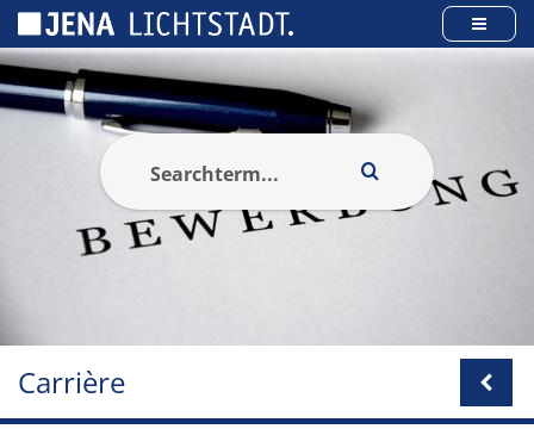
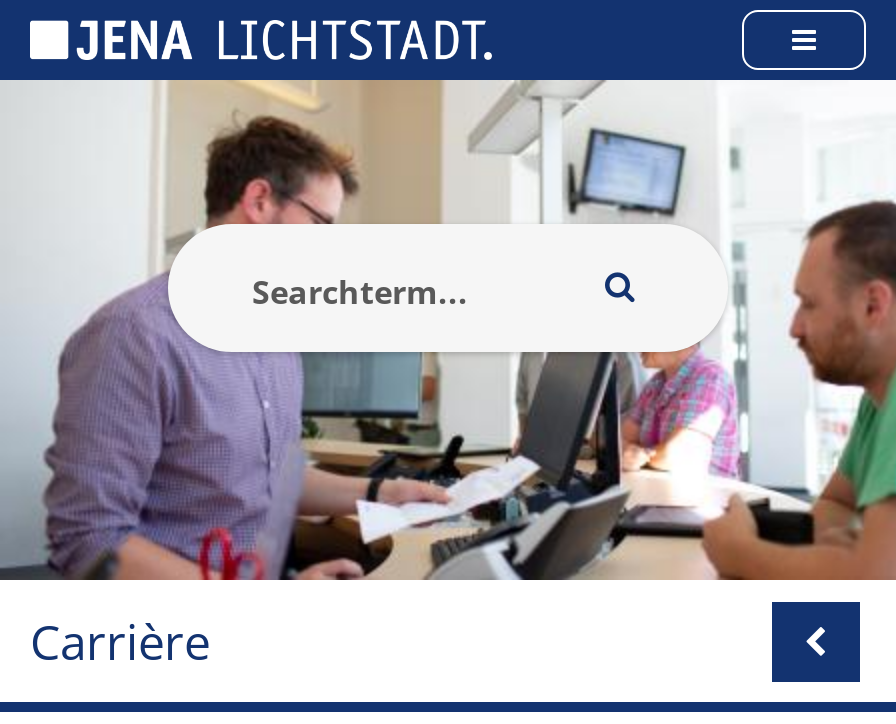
[4,46,530,346] [image] -> [6,78,890,582] [image]

